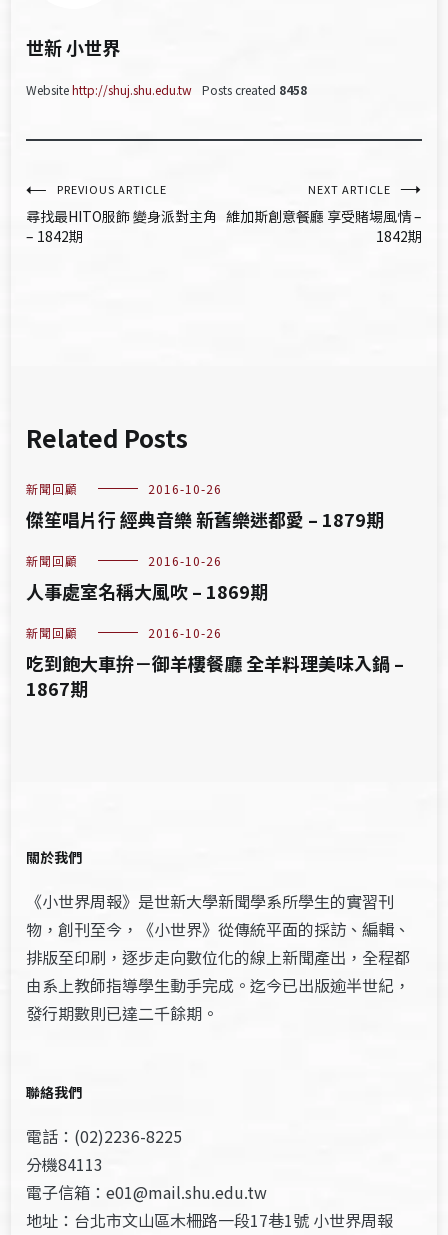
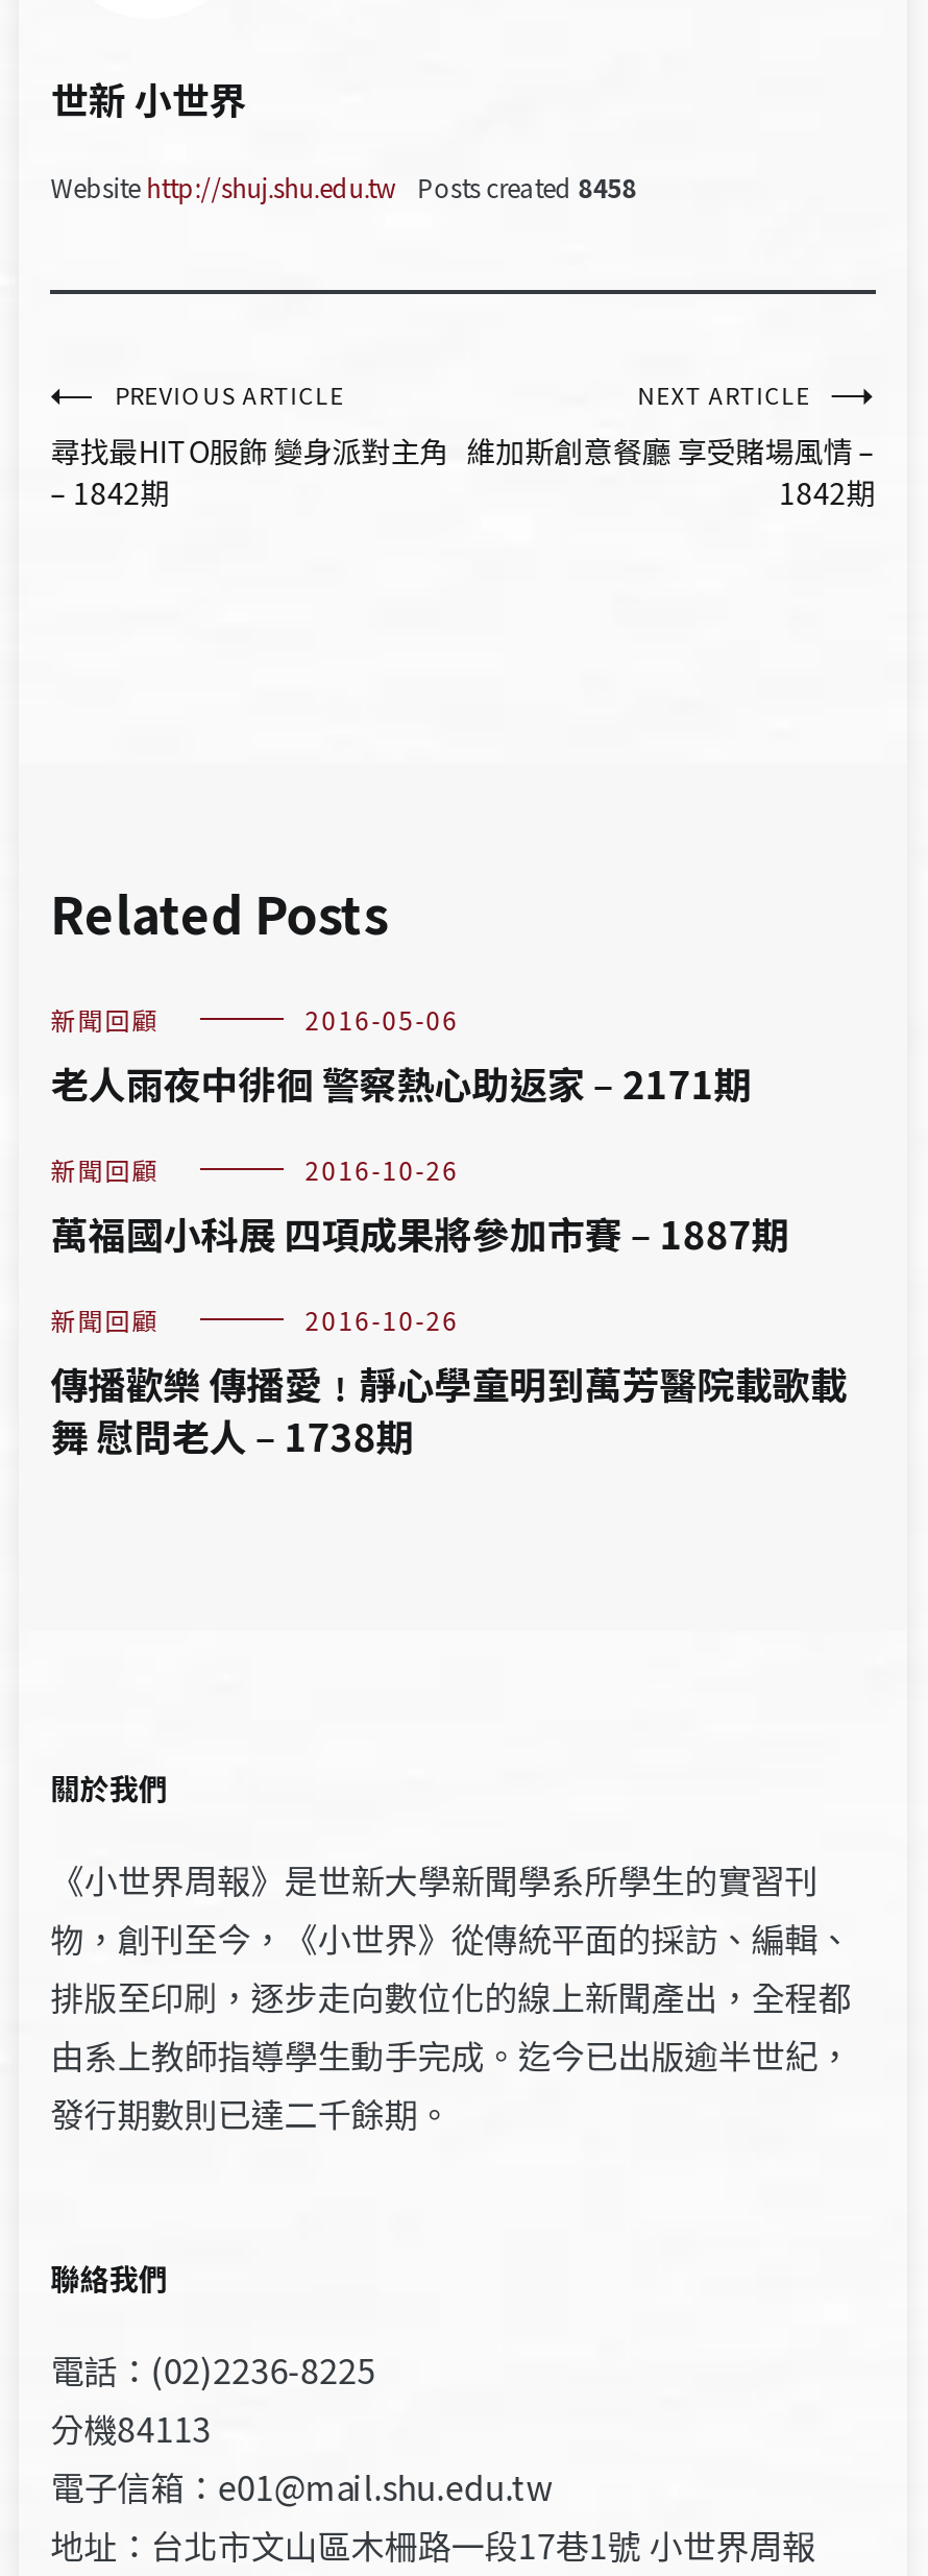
[26,480,384,532] 2016-10-26 | 傑笙唱片行 經典音樂 新舊樂迷都愛 – 1879期 -> [50,1001,751,1110] 2016-05-06 | 老人雨夜中徘徊 警察熱心助返家 – 2171期
[26,578,268,604] 人事處室名稱大風吹 – 1869期 -> [50,1206,789,1260] 萬福國小科展 四項成果將參加市賽 – 1887期
[26,650,404,701] 吃到飽大車拚－御羊樓餐廳 全羊料理美味入鍋 – | 1867期 -> [50,1356,847,1462] 傳播歡樂 傳播愛﹗靜心學童明到萬芳醫院載歌載 | 舞 慰問老人 – 1738期

